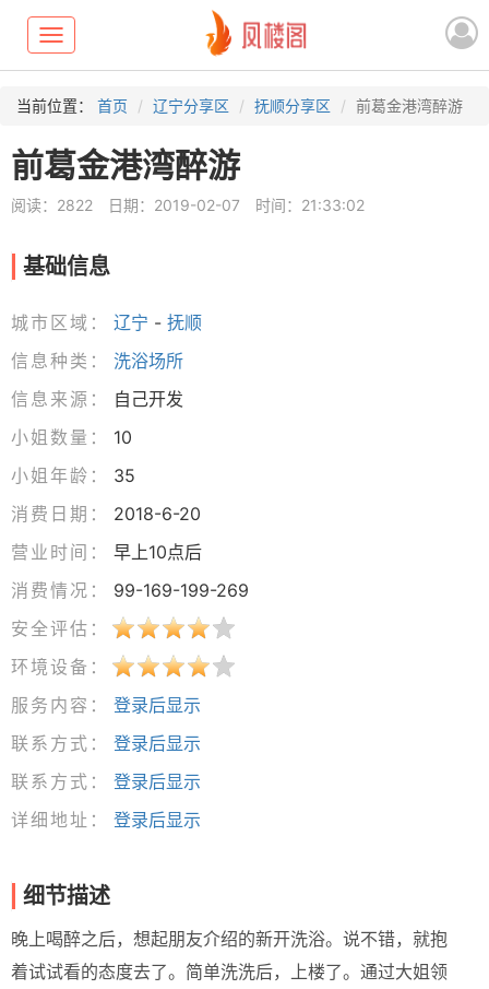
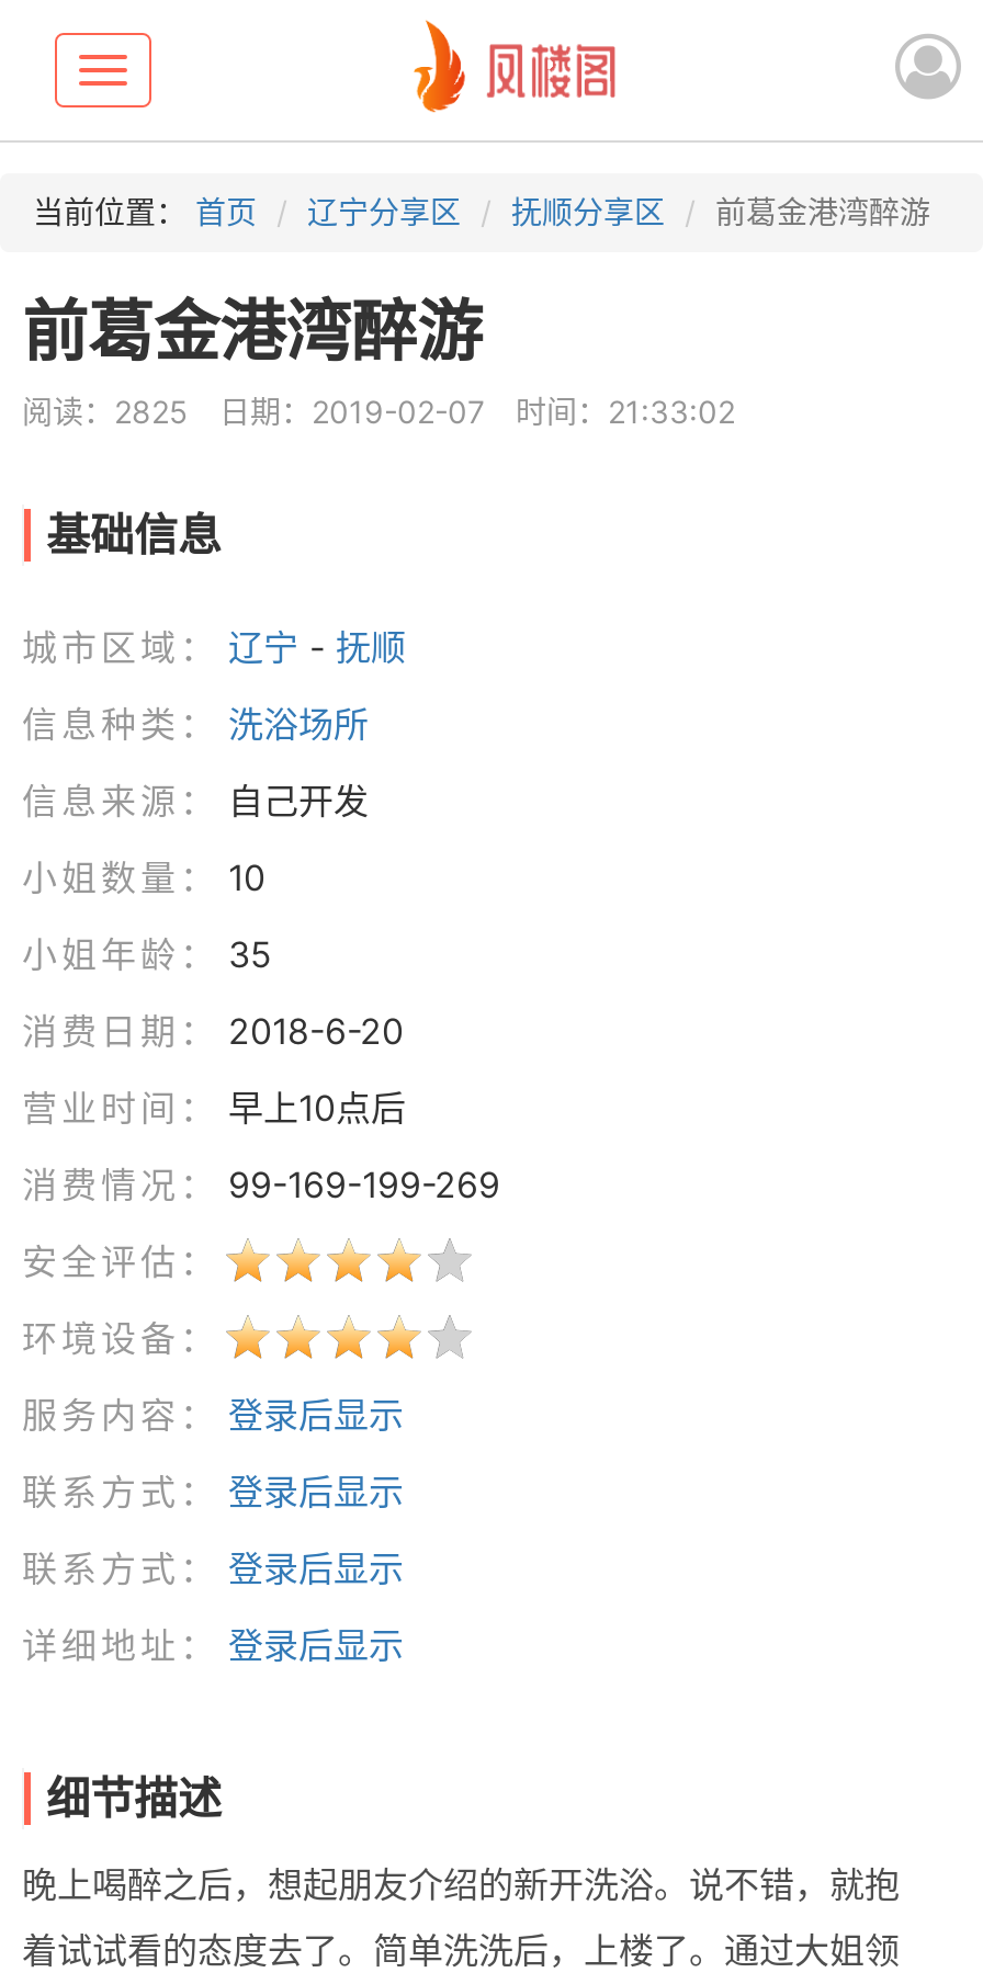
[11,196,365,214] 阅读：2822 日期：2019-02-07 时间：21:33:02 -> [22,393,735,430] 阅读：2825 日期：2019-02-07 时间：21:33:02

